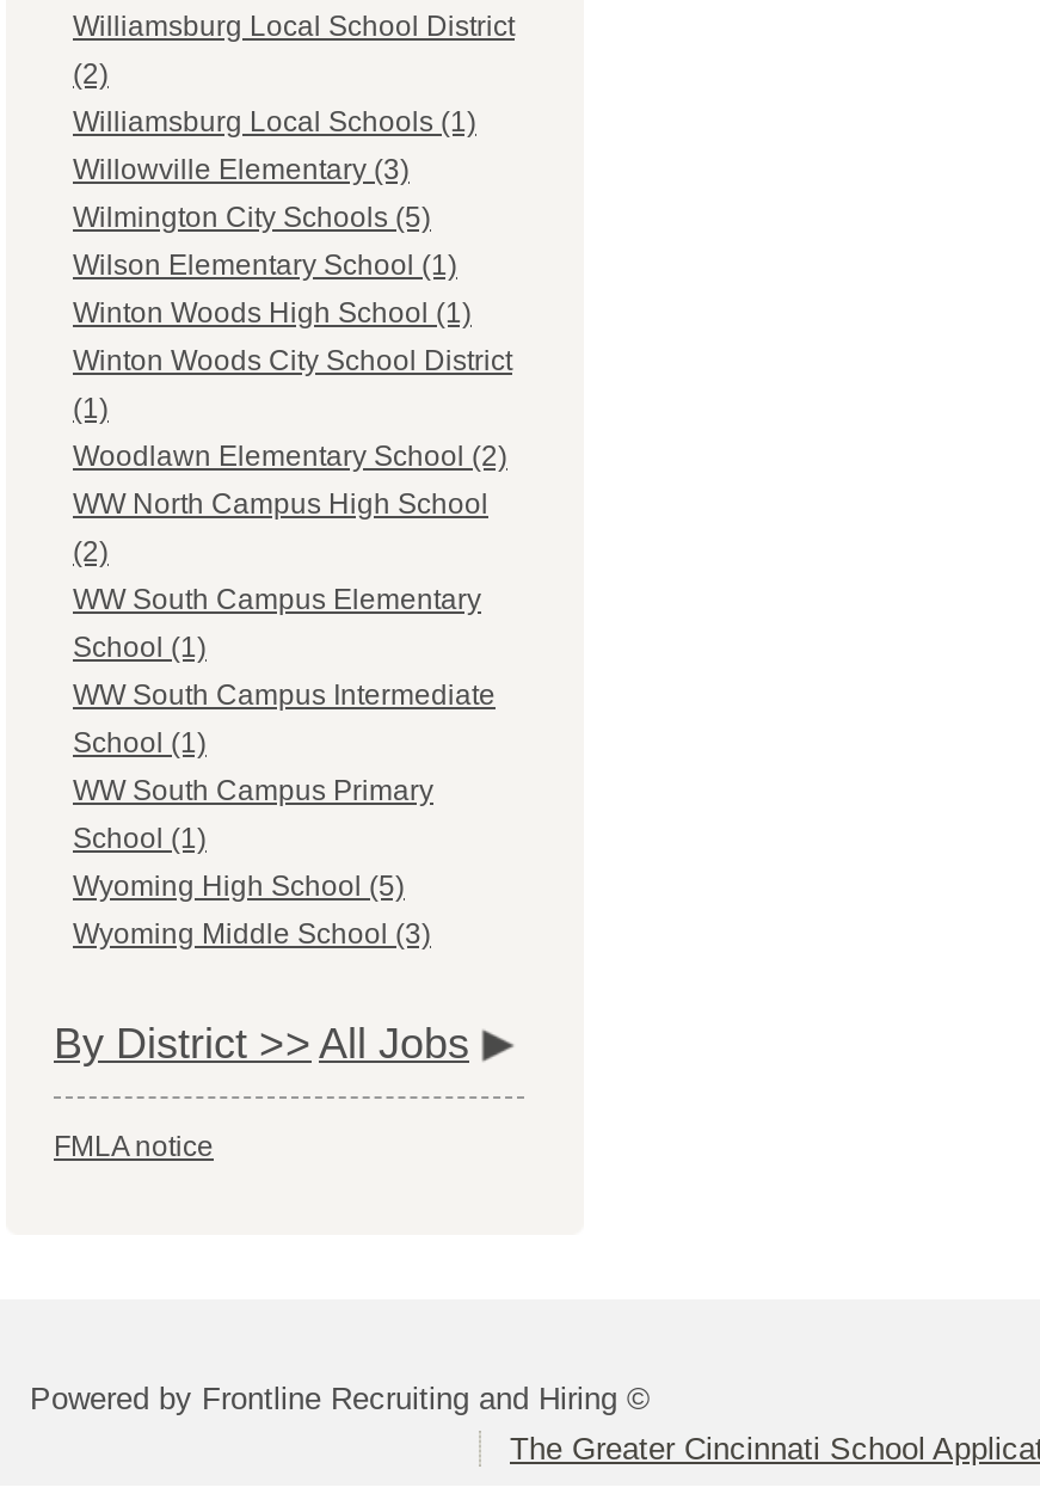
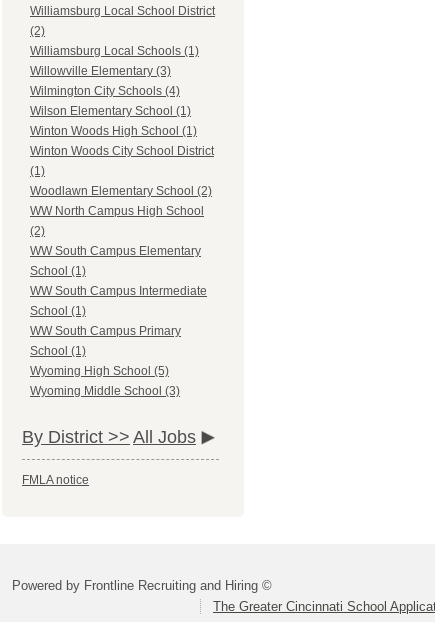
[73,201,431,235] Wilmington City Schools (5) -> [30,84,180,98] Wilmington City Schools (4)

